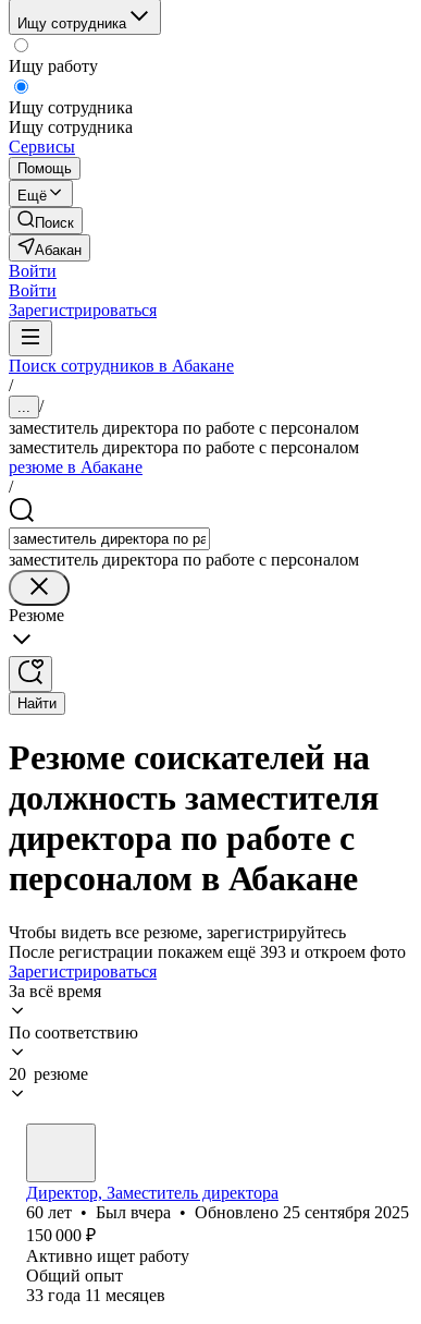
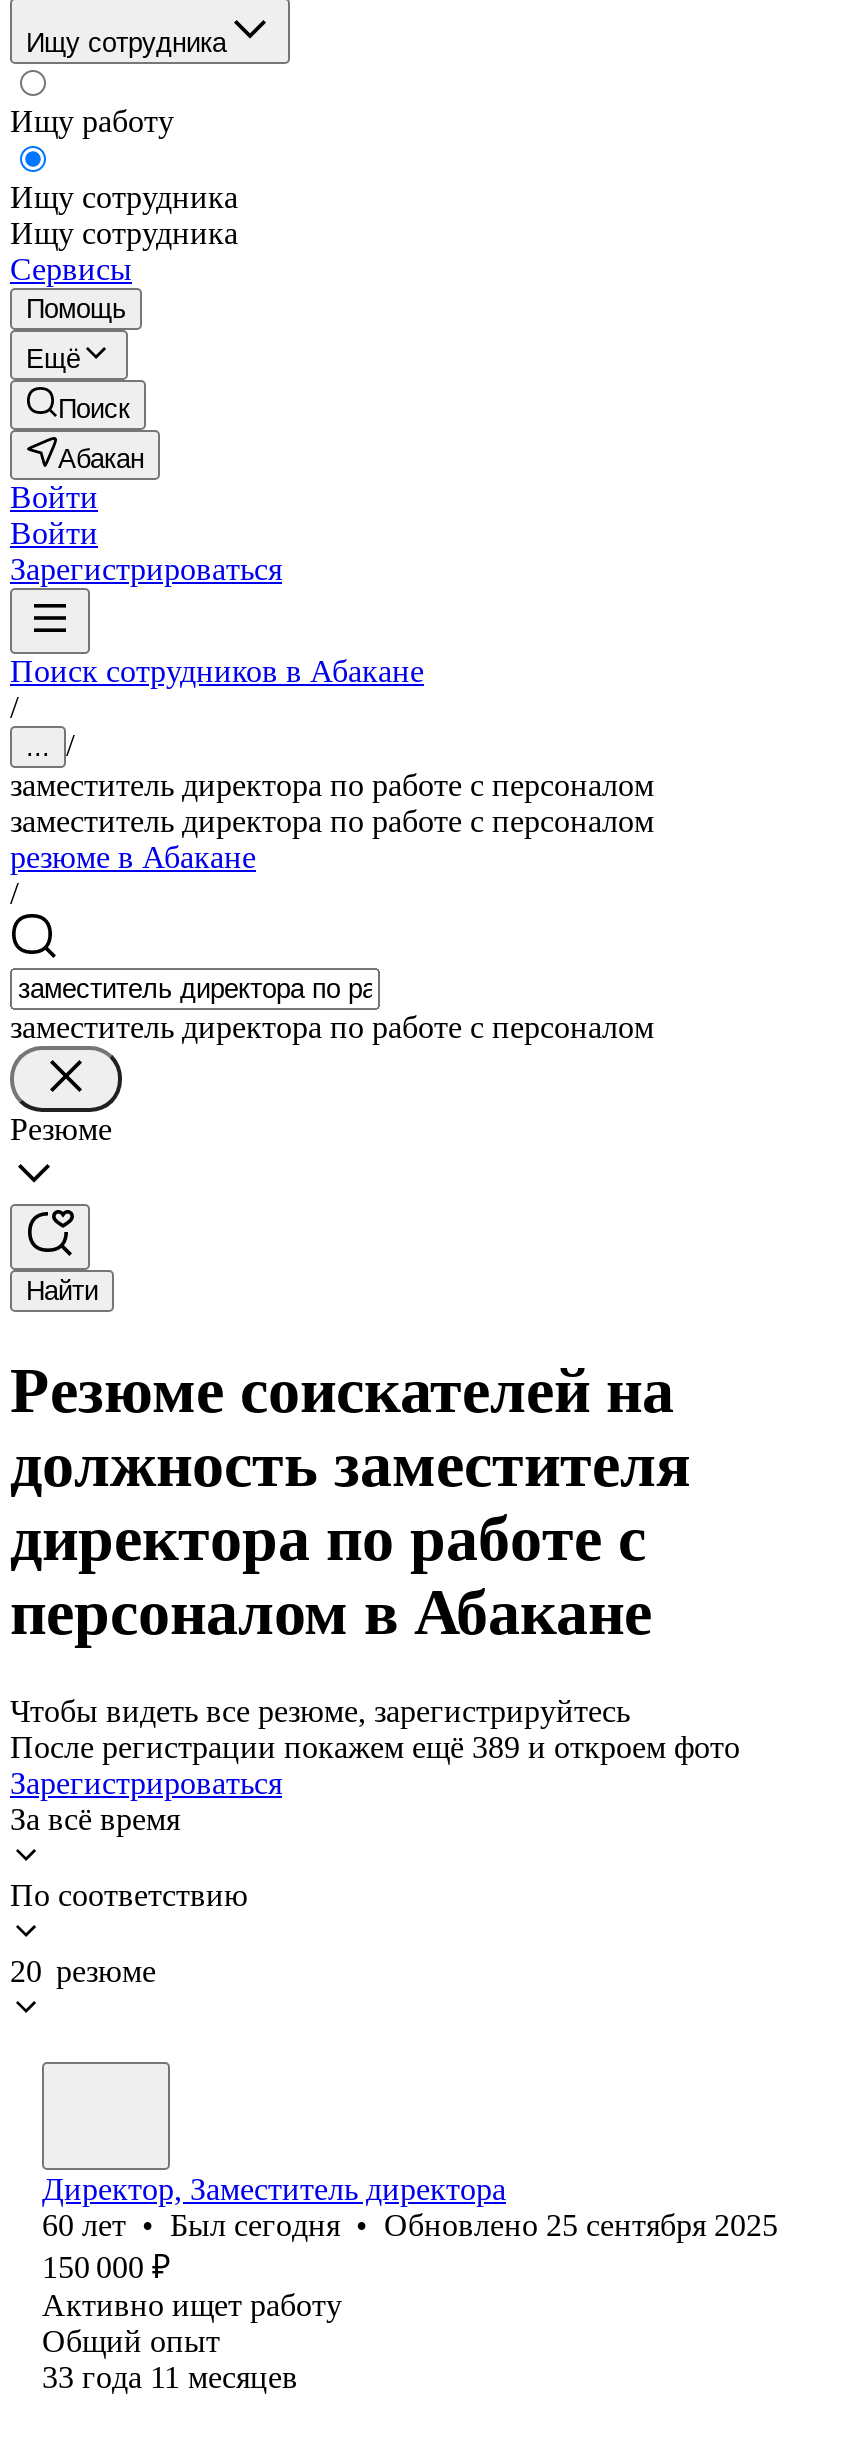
[9,942,406,961] После регистрации покажем ещё 393 и откроем фото -> [10,1730,740,1764] После регистрации покажем ещё 389 и откроем фото
[26,1203,409,1221] 60 лет • Был вчера • Обновлено 25 сентября 2025 -> [42,2208,778,2242] 60 лет • Был сегодня • Обновлено 25 сентября 2025

